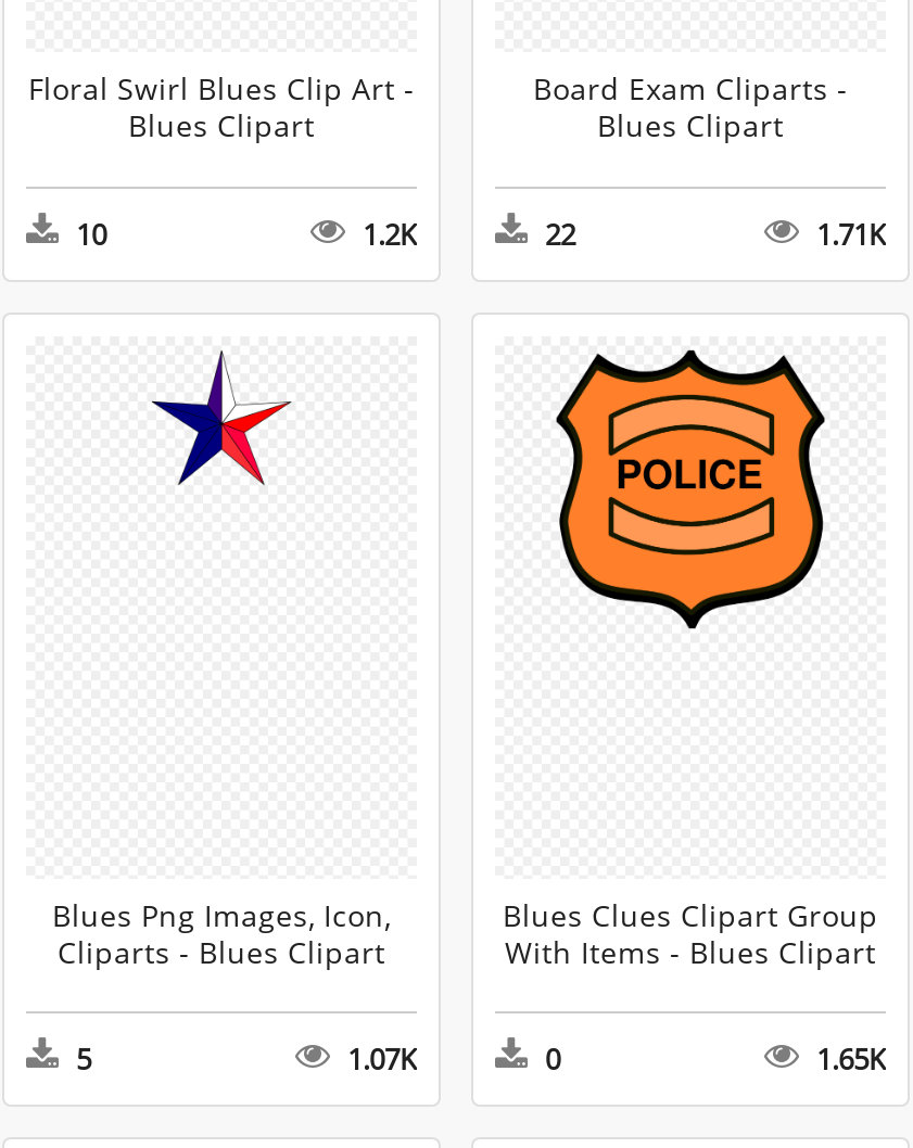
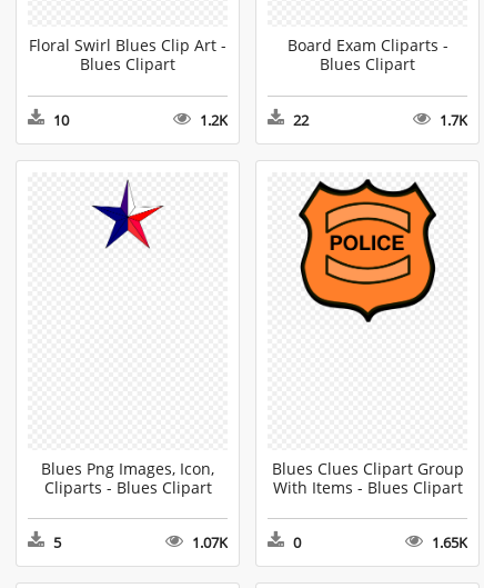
[816,214,886,253] 1.71K -> [440,110,467,130] 1.7K

